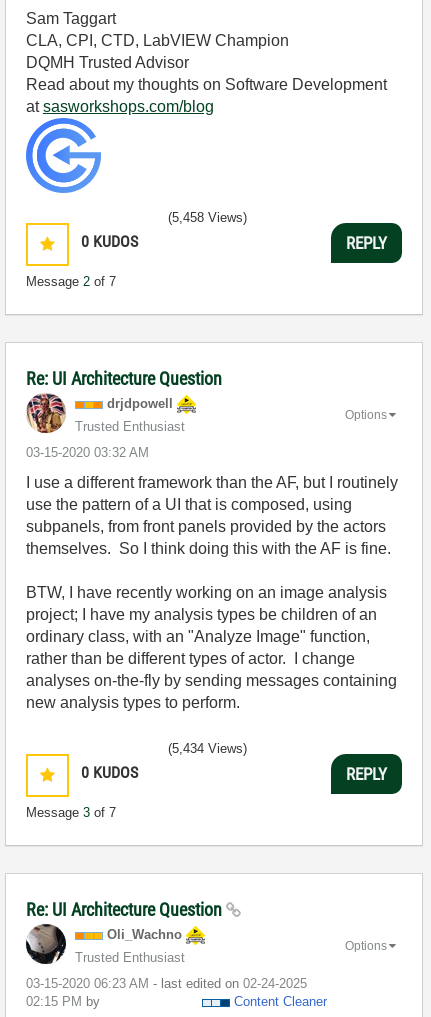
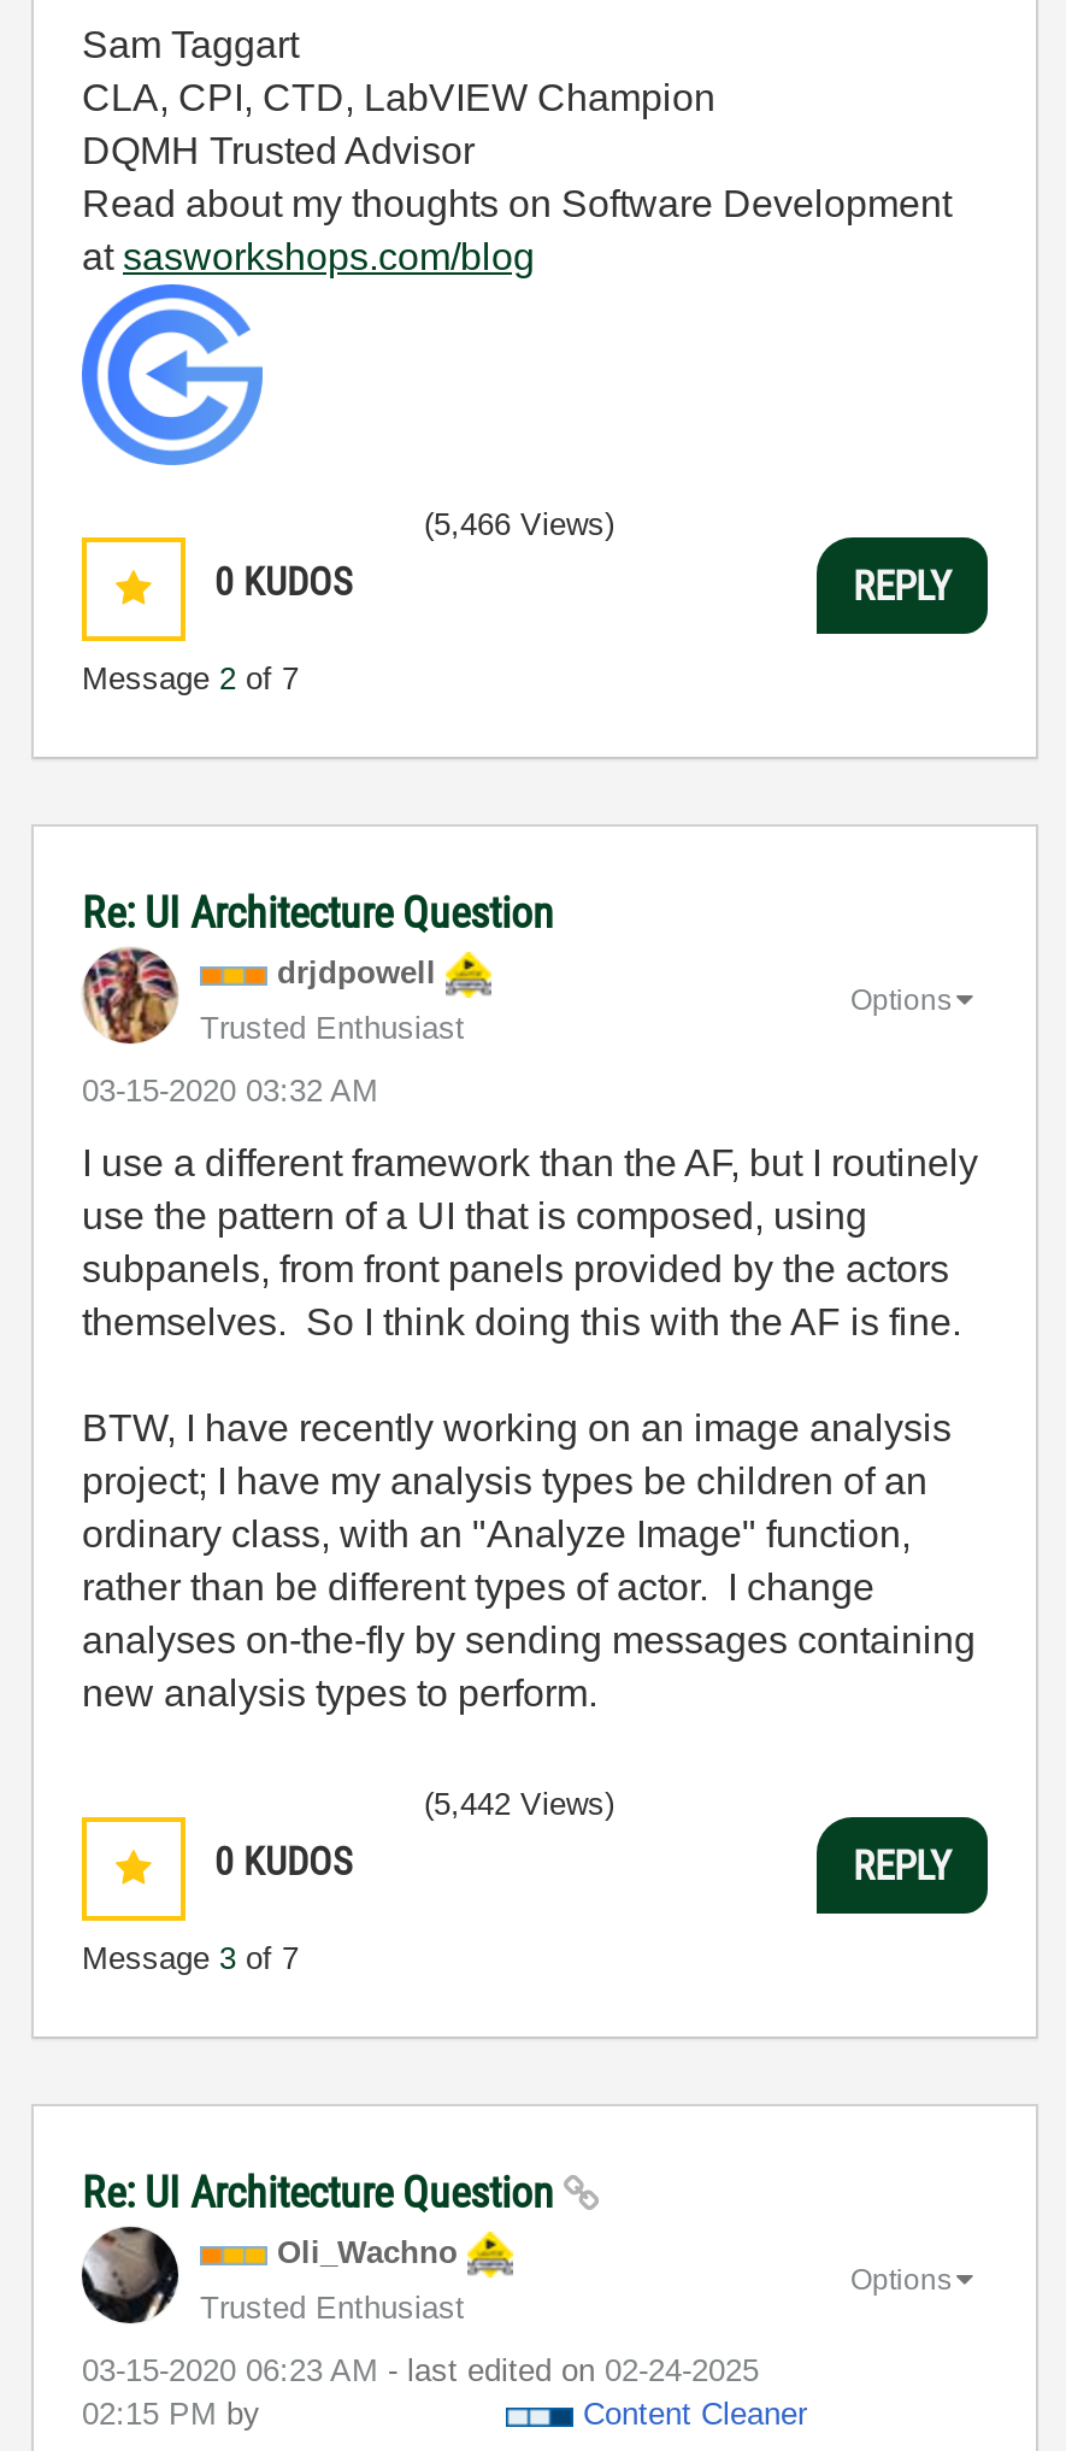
[168,210,247,225] (5,458 Views) -> [424,507,614,543] (5,466 Views)
[168,741,247,756] (5,434 Views) -> [424,1787,614,1823] (5,442 Views)

